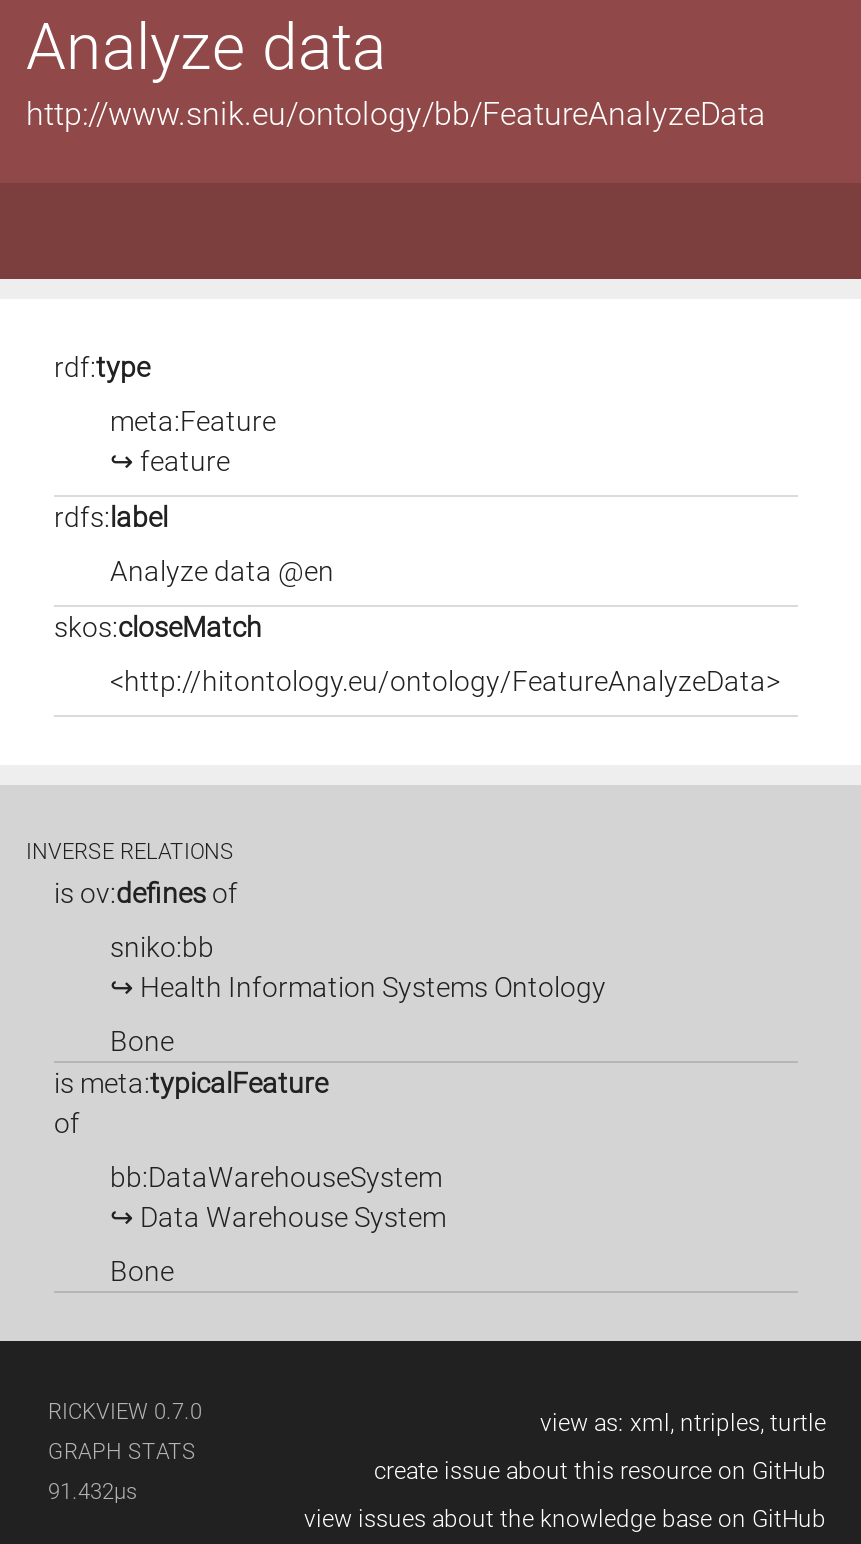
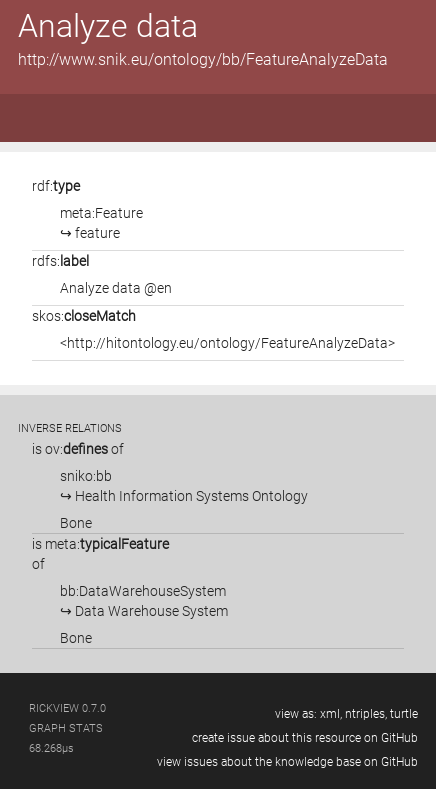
[48,1479,138,1505] 91.432µs -> [29,742,74,755] 68.268µs

